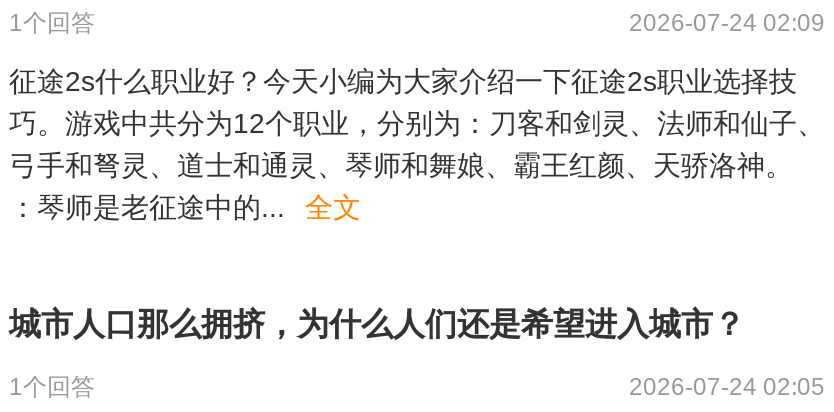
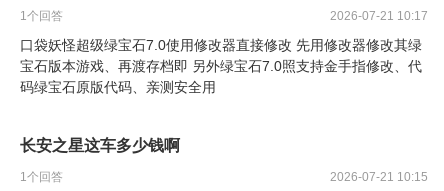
[629,9,825,37] 2026-07-24 02:09 -> [330,9,428,23] 2026-07-21 10:17
[9,65,825,223] 征途2s什么职业好？今天小编为大家介绍一下征途2s职业选择技 | 巧。游戏中共分为12个职业，分别为：刀客和剑灵、法师和仙子、 | 弓手和弩灵、道士和通灵、琴师和舞娘、霸王红颜、天骄洛神。 | ：琴师是老征途中的... | 全文 -> [20,37,422,95] 口袋妖怪超级绿宝石7.0使用修改器直接修改 先用修改器修改其绿 | 宝石版本游戏、再渡存档即 另外绿宝石7.0照支持金手指修改、代 | 码绿宝石原版代码、亲测安全用
[9,307,745,341] 城市人口那么拥挤，为什么人们还是希望进入城市？ -> [20,137,180,154] 长安之星这车多少钱啊
[629,373,825,401] 2026-07-24 02:05 -> [330,170,428,184] 2026-07-21 10:15

